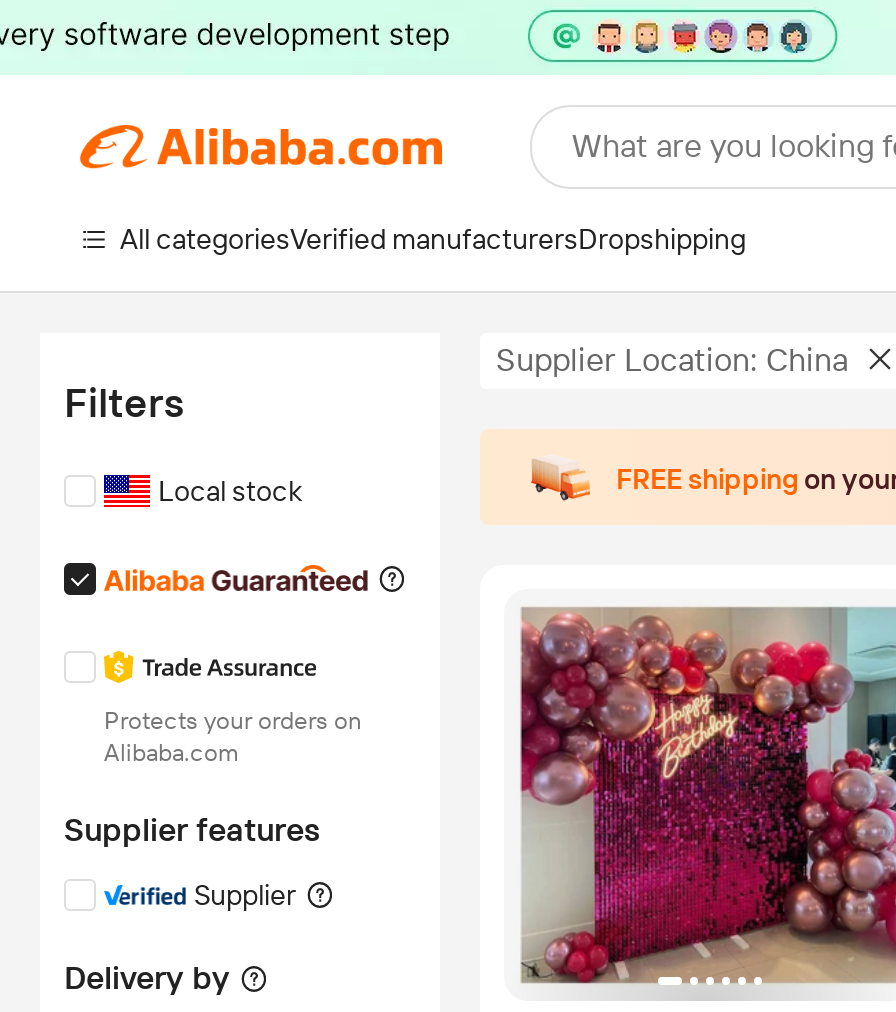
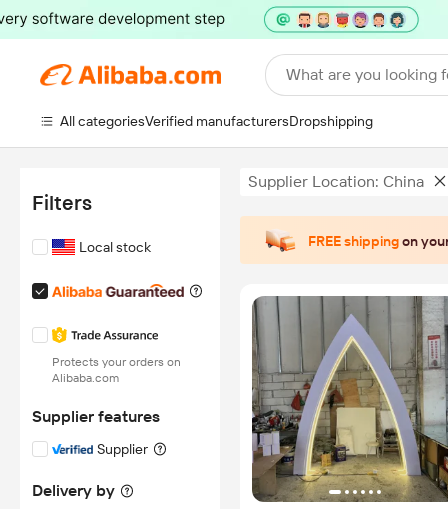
[504,589,890,1001] [image] -> [251,295,445,503] [image]

